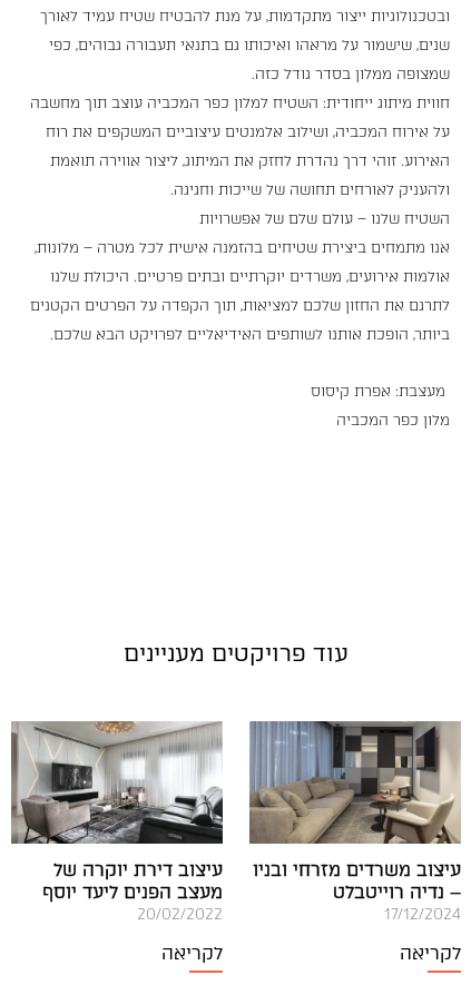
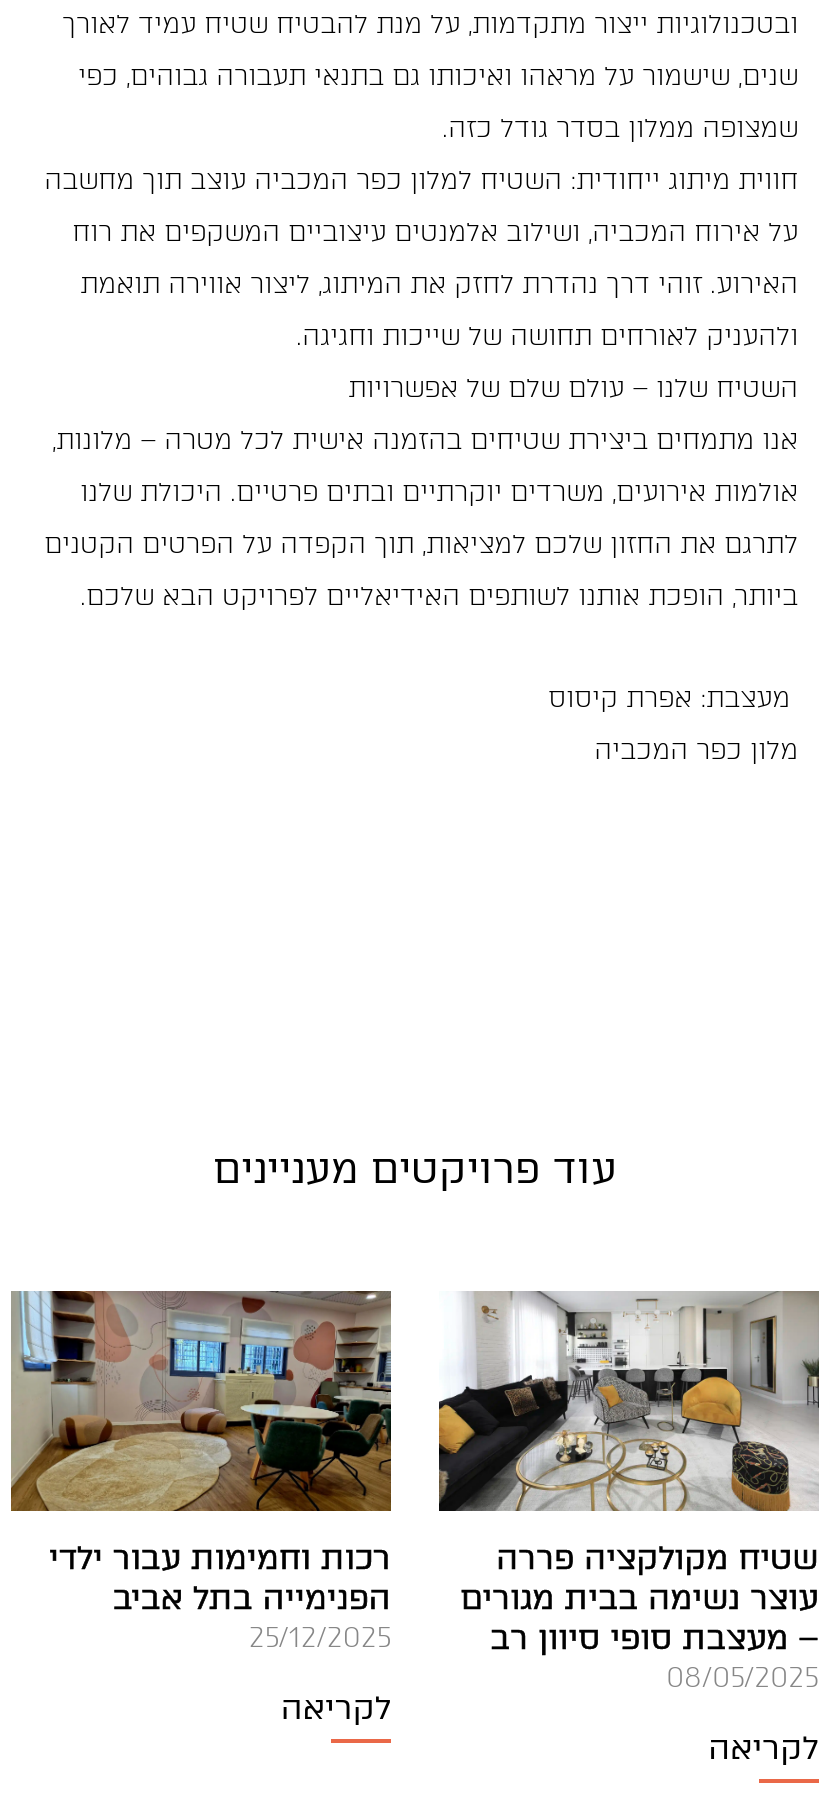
[11,721,224,923] [image] | עיצוב דירת יוקרה של | מעצב הפנים ליעד יוסף | 20/02/2022 -> [11,1289,393,1654] [image] | רכות וחמימות עבור ילדי | הפנימייה בתל אביב | 25/12/2025
[248,720,461,923] [image] | עיצוב משרדים מזרחי ובניו | – נדיה רוייטבלט | 17/12/2024 -> [437,1291,821,1694] [image] | שטיח מקולקציה פררה | עוצר נשימה בבית מגורים | – מעצבת סופי סיוון רב | 08/05/2025

